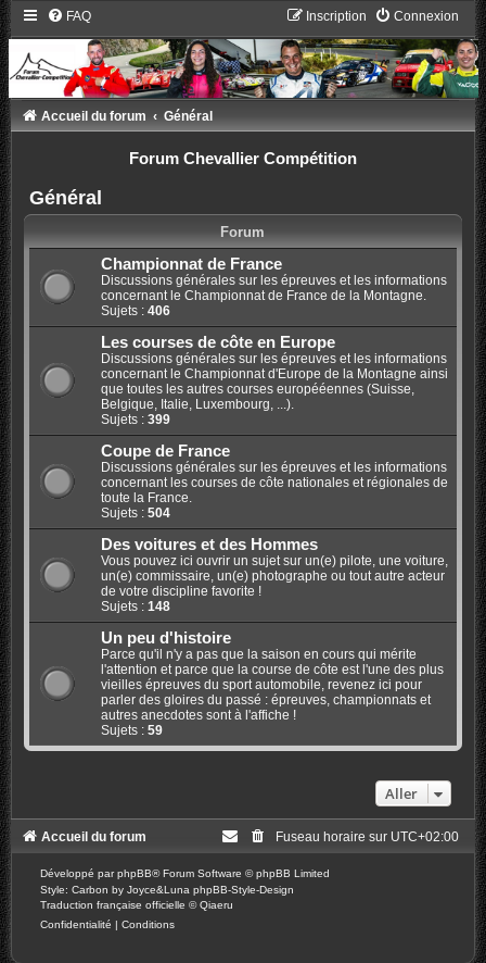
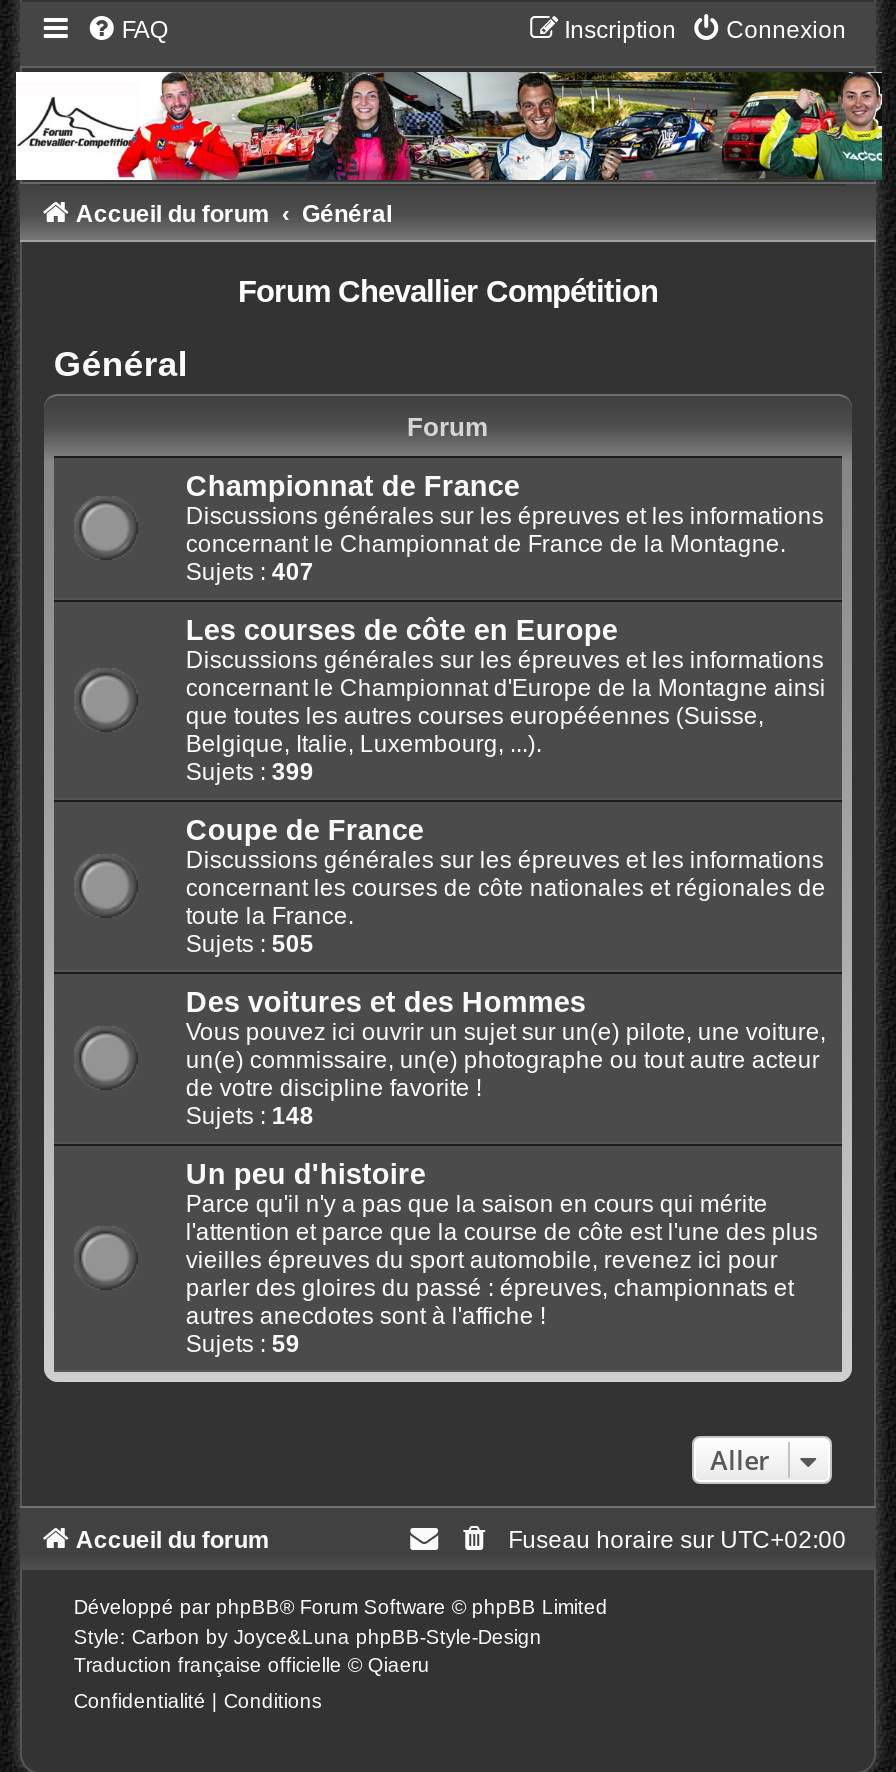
[101,303,170,318] Sujets : 406 -> [186,557,314,585] Sujets : 407
[101,505,170,520] Sujets : 504 -> [186,929,314,957] Sujets : 505

